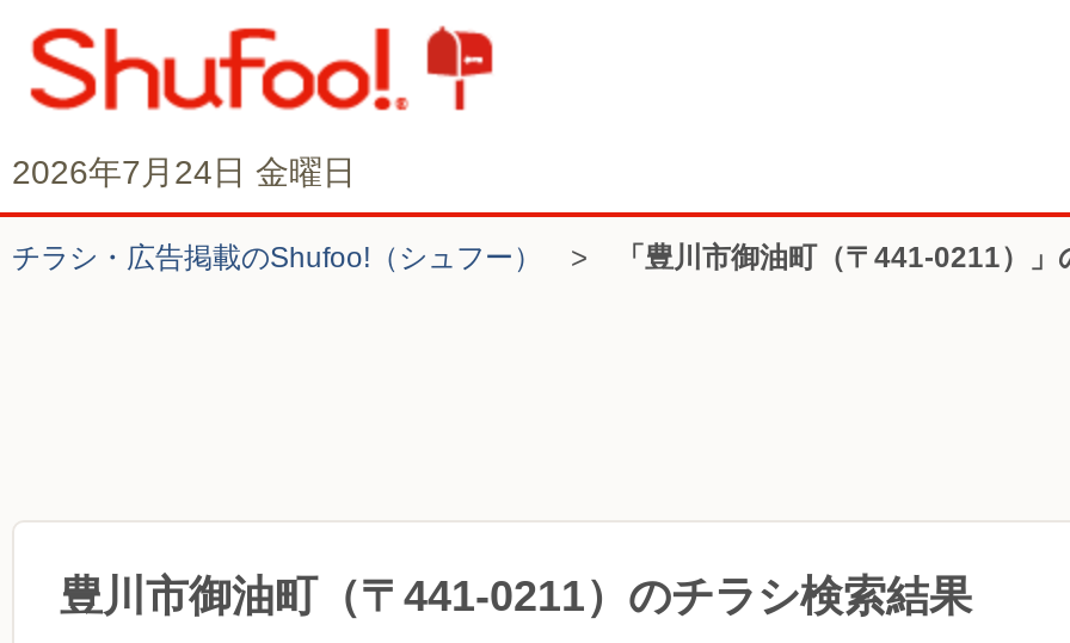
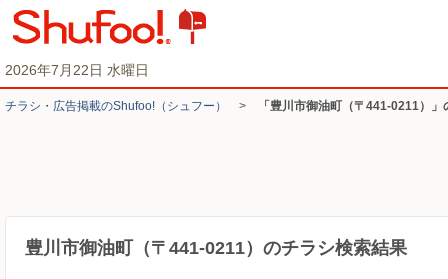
[12,153,356,191] 2026年7月24日 金曜日 -> [5,62,149,78] 2026年7月22日 水曜日

